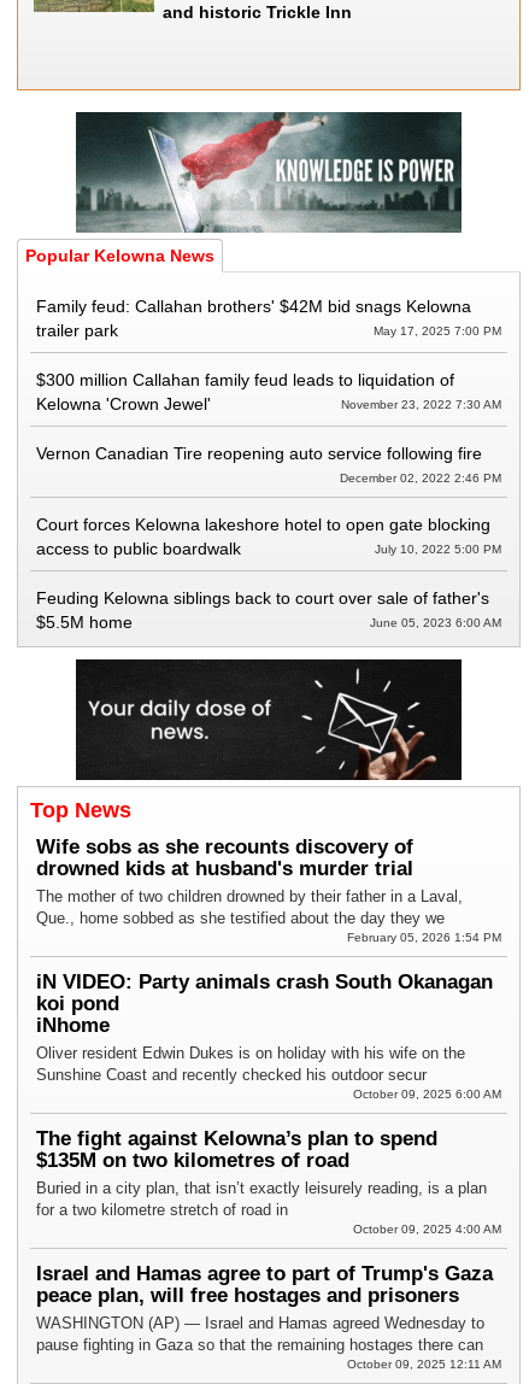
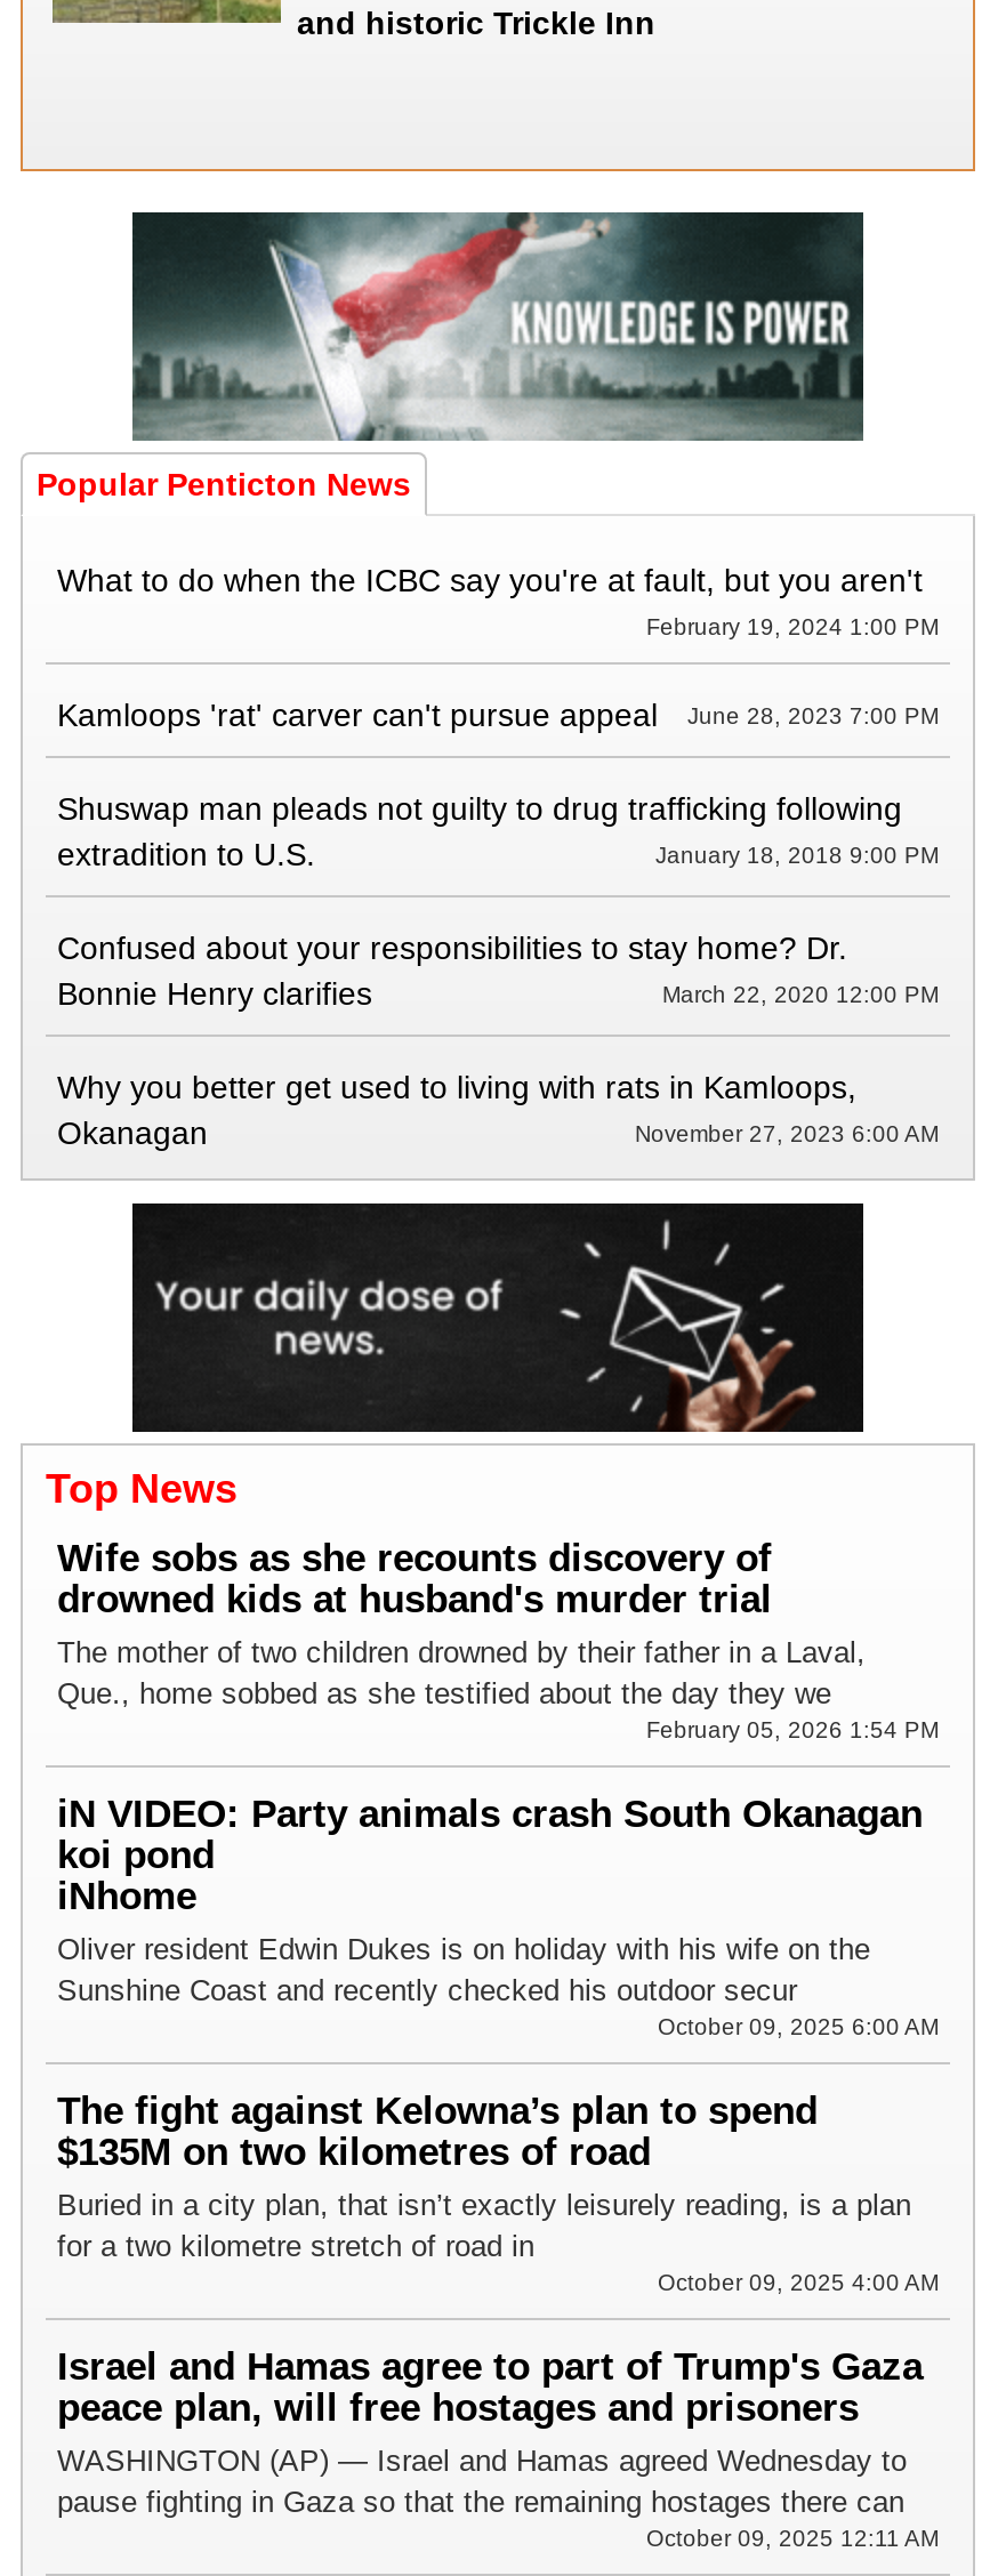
[25,246,214,265] Popular Kelowna News -> [37,466,411,502] Popular Penticton News
[36,297,501,340] Family feud: Callahan brothers' $42M bid snags Kelowna | trailer park | May 17, 2025 7:00 PM -> [57,562,939,639] What to do when the ICBC say you're at fault, but you aren't | February 19, 2024 1:00 PM
[36,370,501,414] $300 million Callahan family feud leads to liquidation of | Kelowna 'Crown Jewel' | November 23, 2022 7:30 AM -> [57,697,939,733] Kamloops 'rat' carver can't pursue appeal | June 28, 2023 7:00 PM
[36,444,501,485] Vernon Canadian Tire reopening auto service following fire | December 02, 2022 2:46 PM -> [57,790,939,872] Shuswap man pleads not guilty to drug trafficking following | extradition to U.S. | January 18, 2018 9:00 PM
[36,515,501,558] Court forces Kelowna lakeshore hotel to open gate blocking | access to public boardwalk | July 10, 2022 5:00 PM -> [57,929,939,1012] Confused about your responsibilities to stay home? Dr. | Bonnie Henry clarifies | March 22, 2020 12:00 PM
[36,588,501,632] Feuding Kelowna siblings back to court over sale of father's | $5.5M home | June 05, 2023 6:00 AM -> [57,1069,939,1151] Why you better get used to living with rats in Kamloops, | Okanagan | November 27, 2023 6:00 AM

